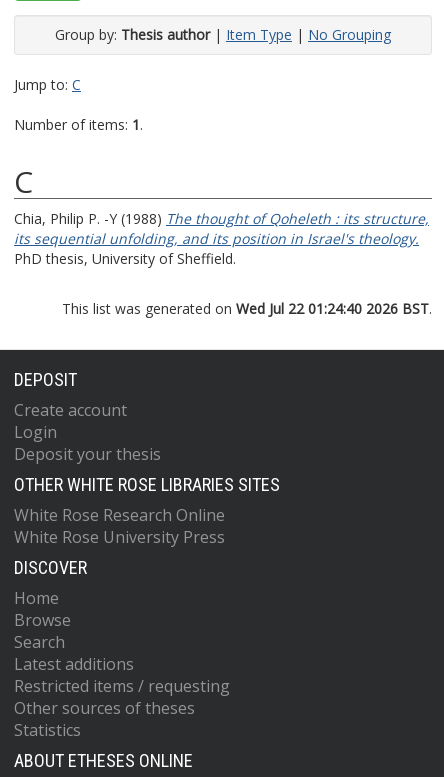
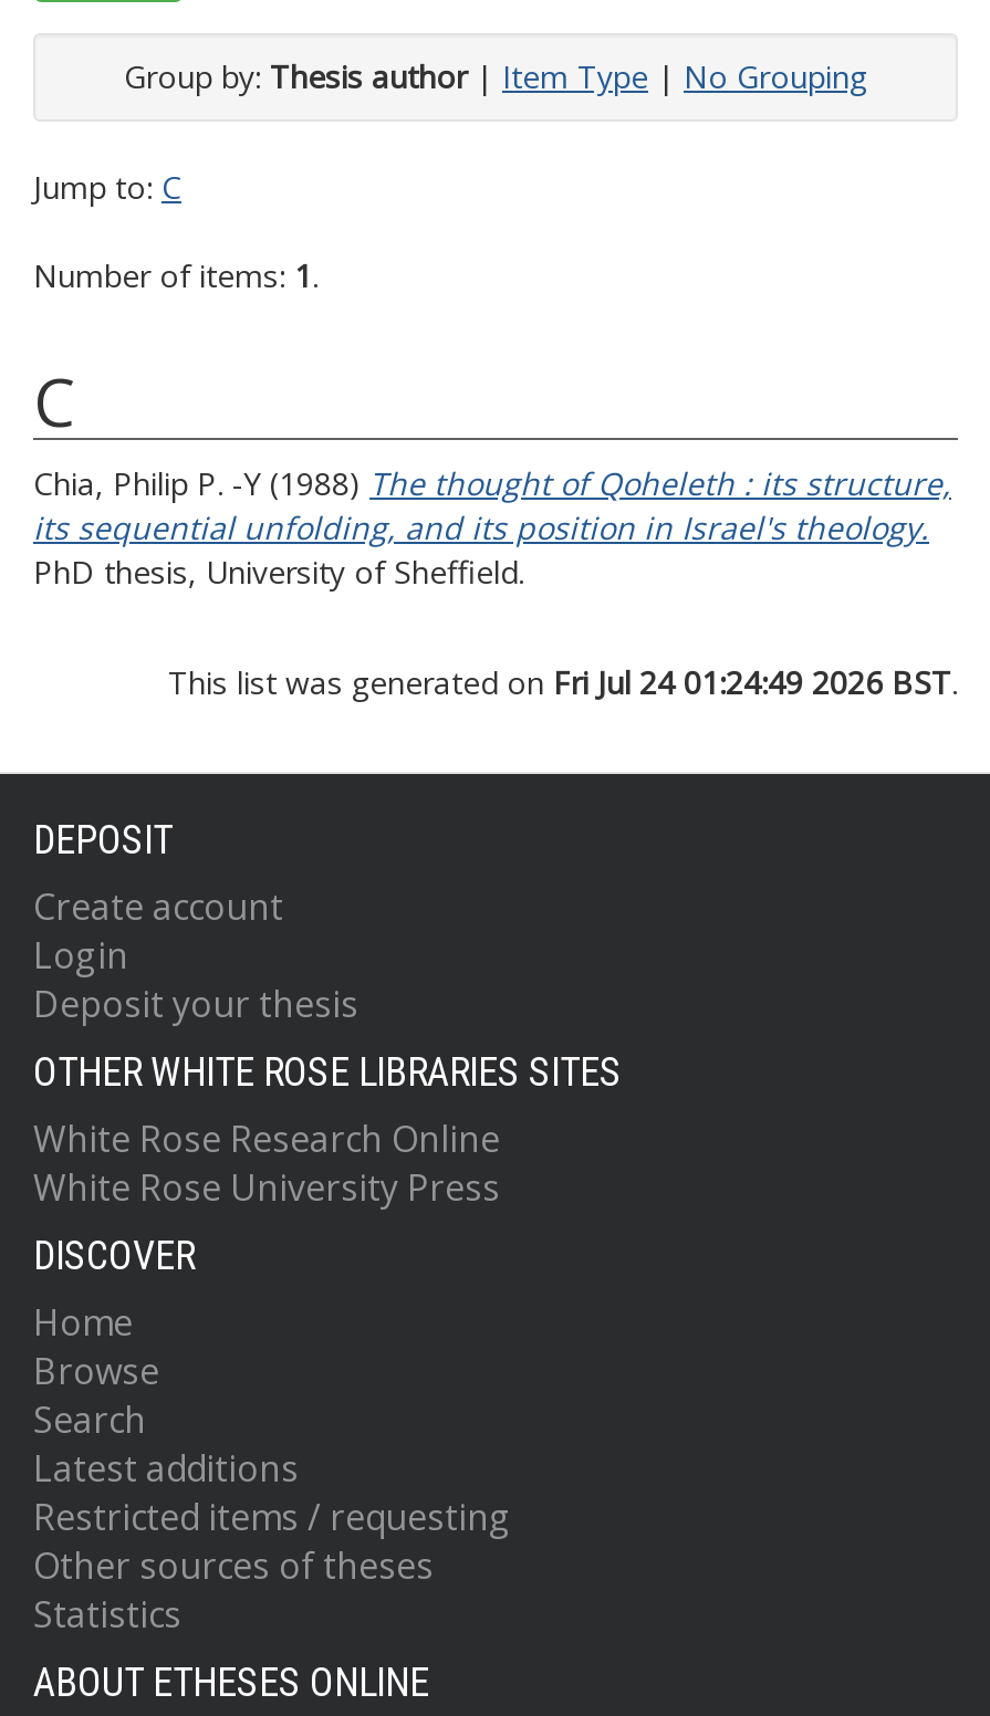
[62,299,432,318] This list was generated on Wed Jul 22 01:24:40 2026 BST. -> [168,661,958,703] This list was generated on Fri Jul 24 01:24:49 2026 BST.

